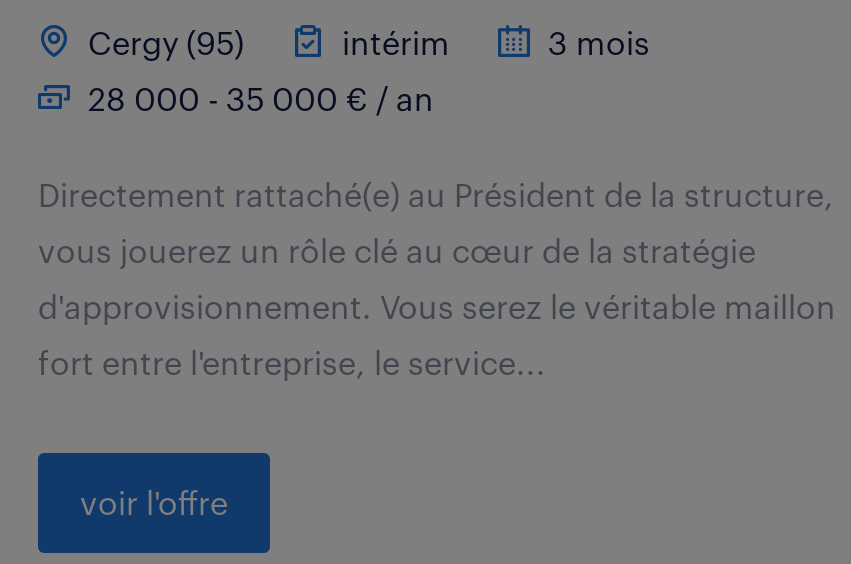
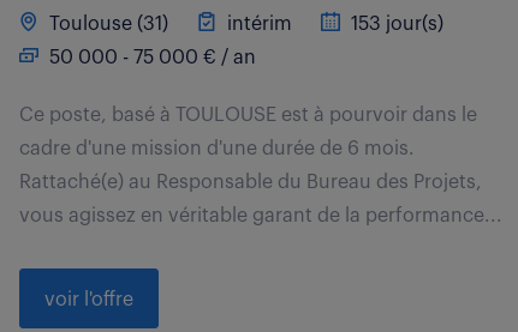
[80,28,244,60] Cergy (95) -> [44,14,168,33] Toulouse (31)
[540,28,650,60] 3 mois -> [346,14,443,33] 153 jour(s)
[80,84,434,116] 28 000 - 35 000 € / an -> [44,48,256,67] 50 000 - 75 000 € / an
[38,180,834,212] Directement rattaché(e) au Président de la structure, -> [19,105,477,124] Ce poste, basé à TOULOUSE est à pourvoir dans le
[38,236,756,268] vous jouerez un rôle clé au cœur de la stratégie -> [19,139,415,158] cadre d'une mission d'une durée de 6 mois.
[38,292,836,324] d'approvisionnement. Vous serez le véritable maillon -> [19,172,482,191] Rattaché(e) au Responsable du Bureau des Projets,
[38,348,546,380] fort entre l'entreprise, le service... -> [19,206,502,225] vous agissez en véritable garant de la performance...

